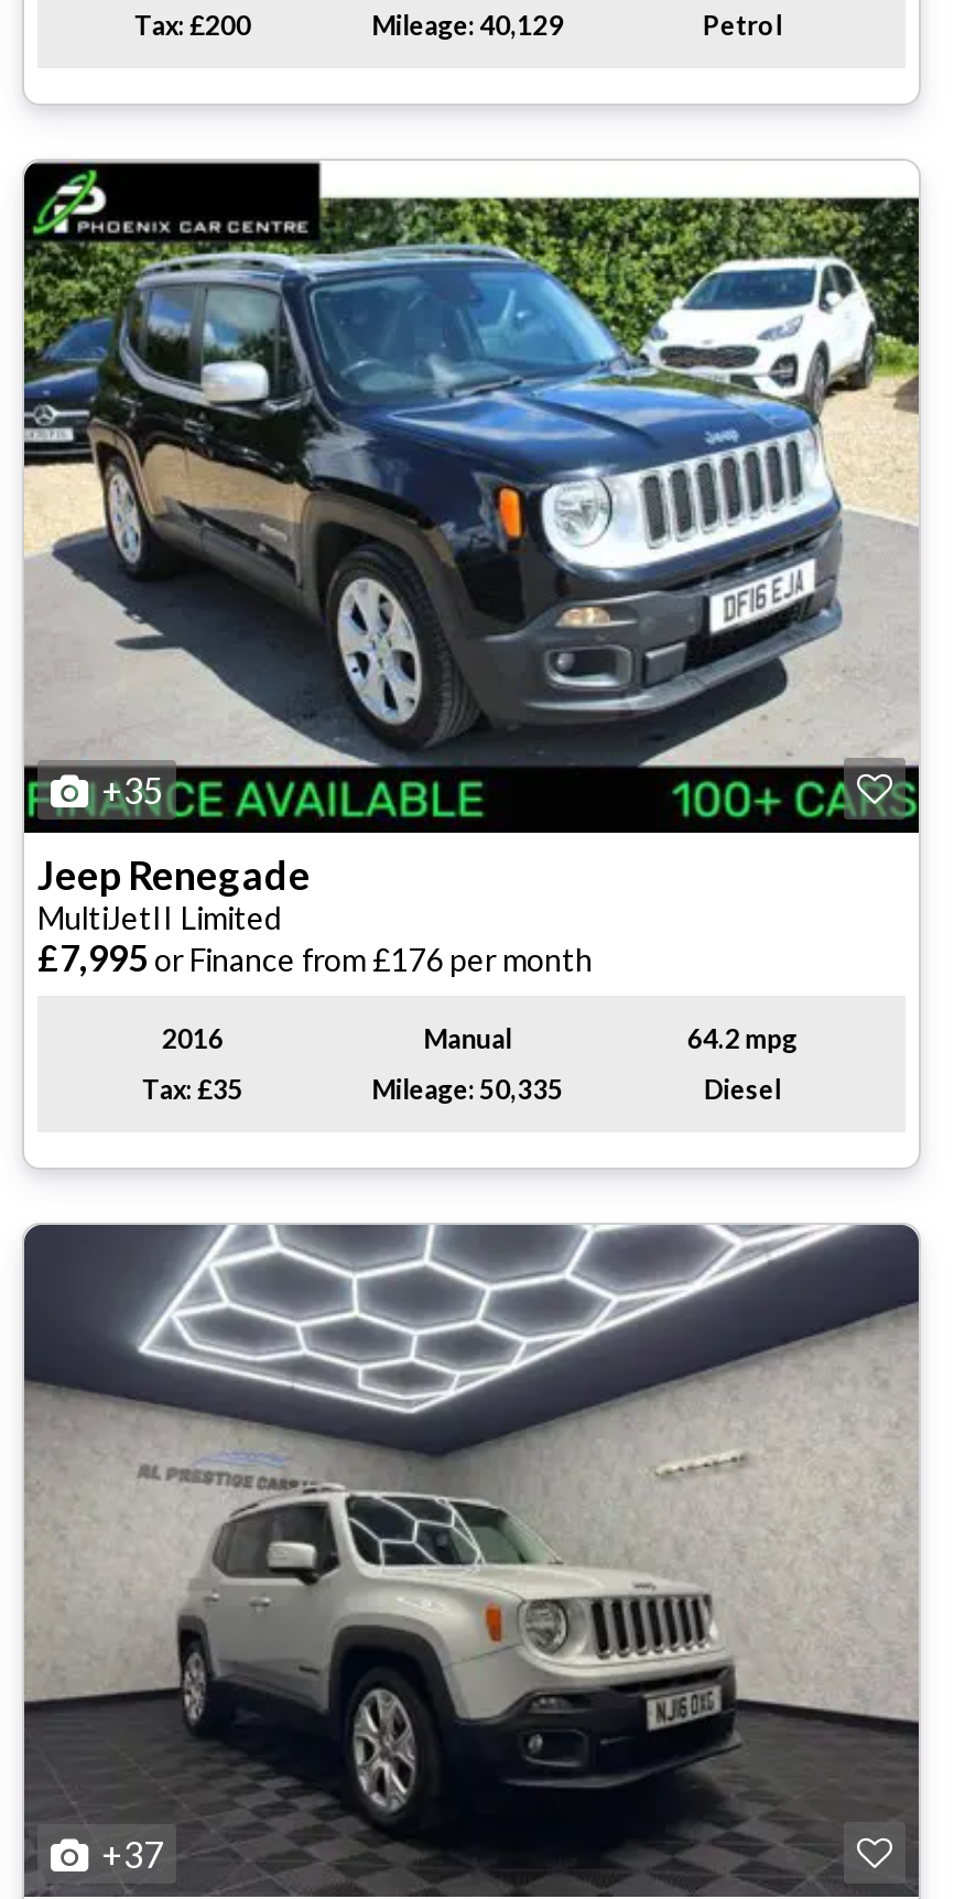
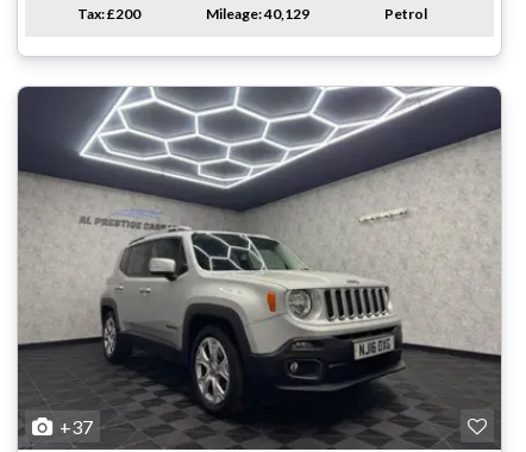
[24,159,921,1105] [image] | +35 | Jeep Renegade | MultiJetII Limited | £7,995 or Finance from £176 per month | 2016 | Manual | 64.2 mpg | Tax: £35 | Mileage: 50,335 | Diesel -> none

